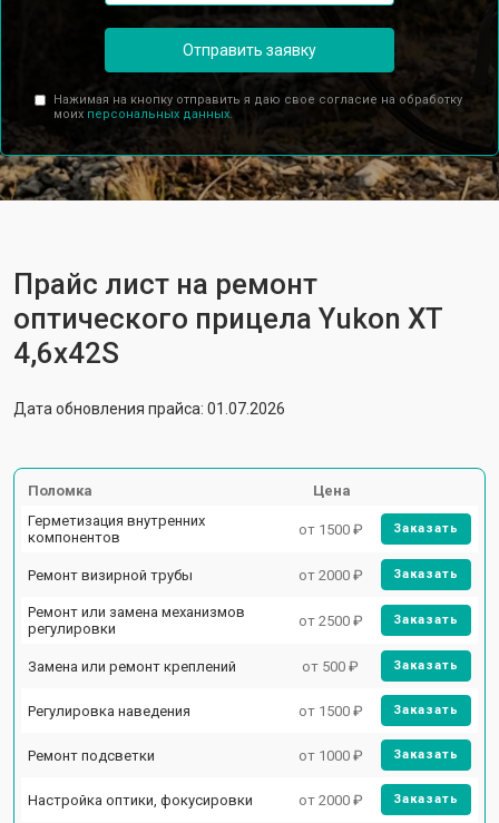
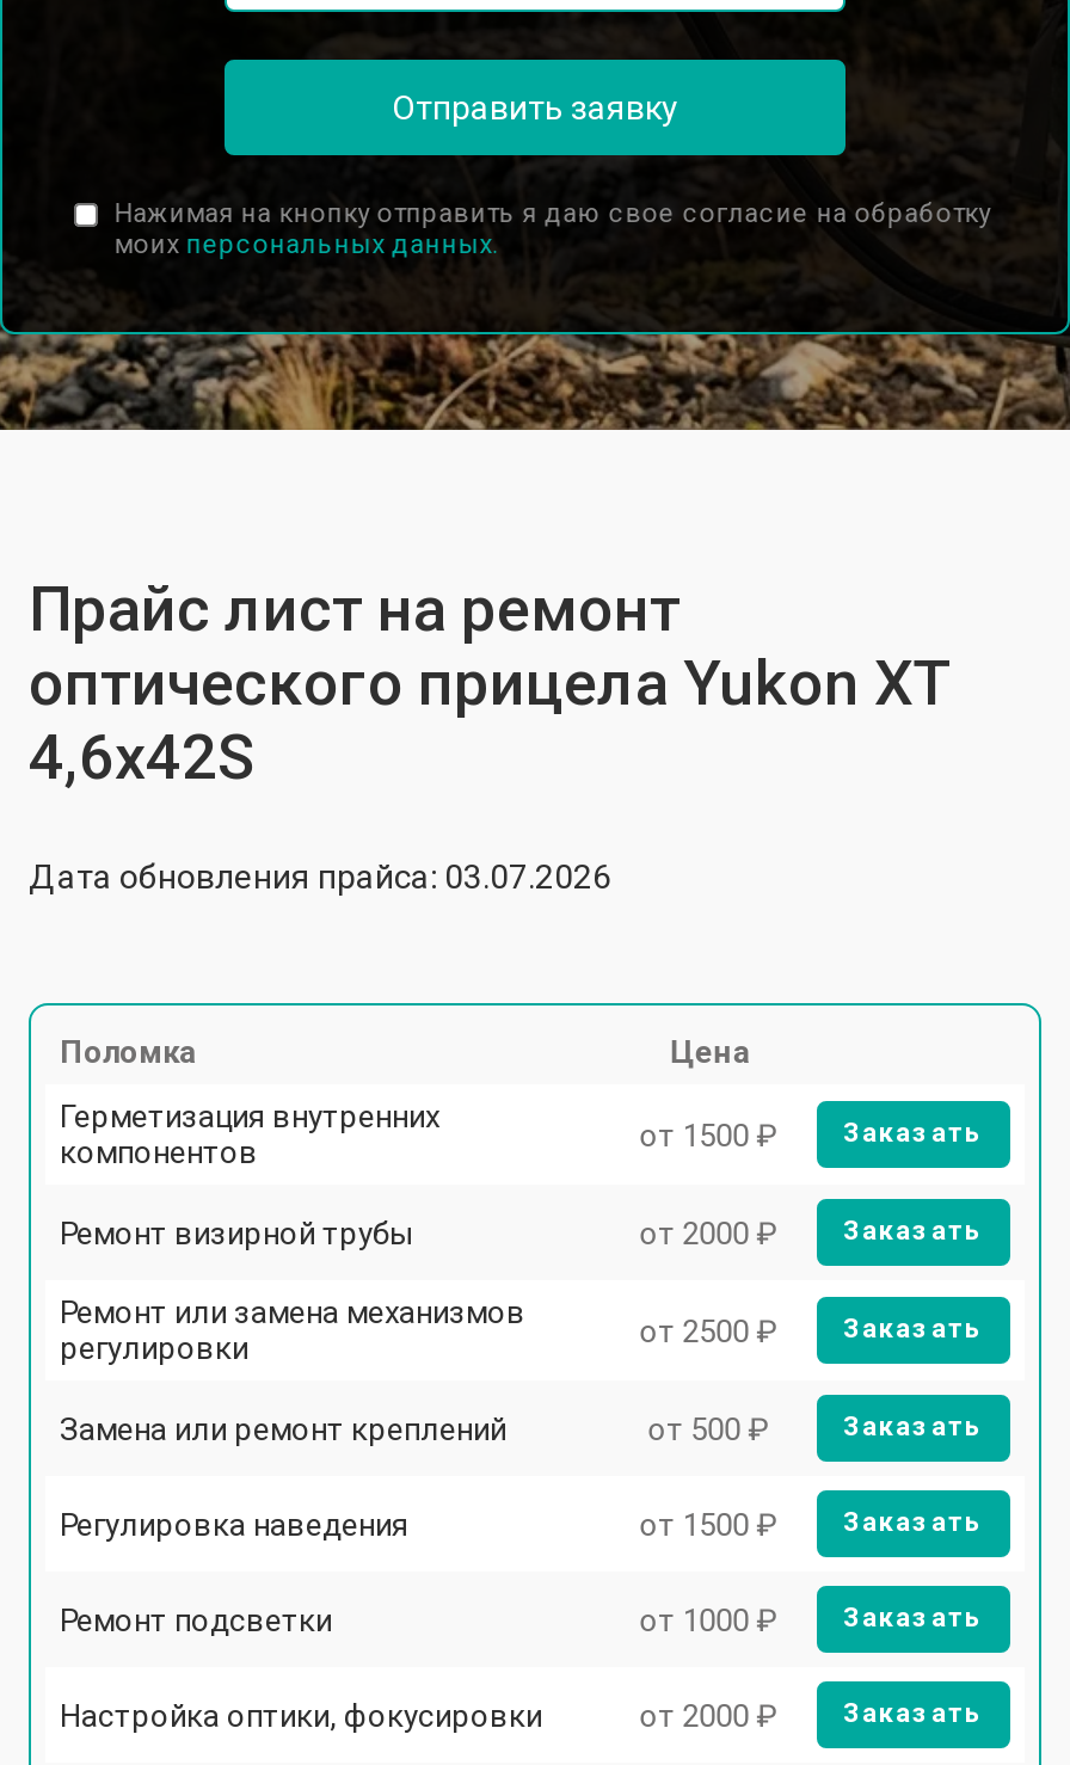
[13,400,285,418] Дата обновления прайса: 01.07.2026 -> [29,857,611,896] Дата обновления прайса: 03.07.2026

